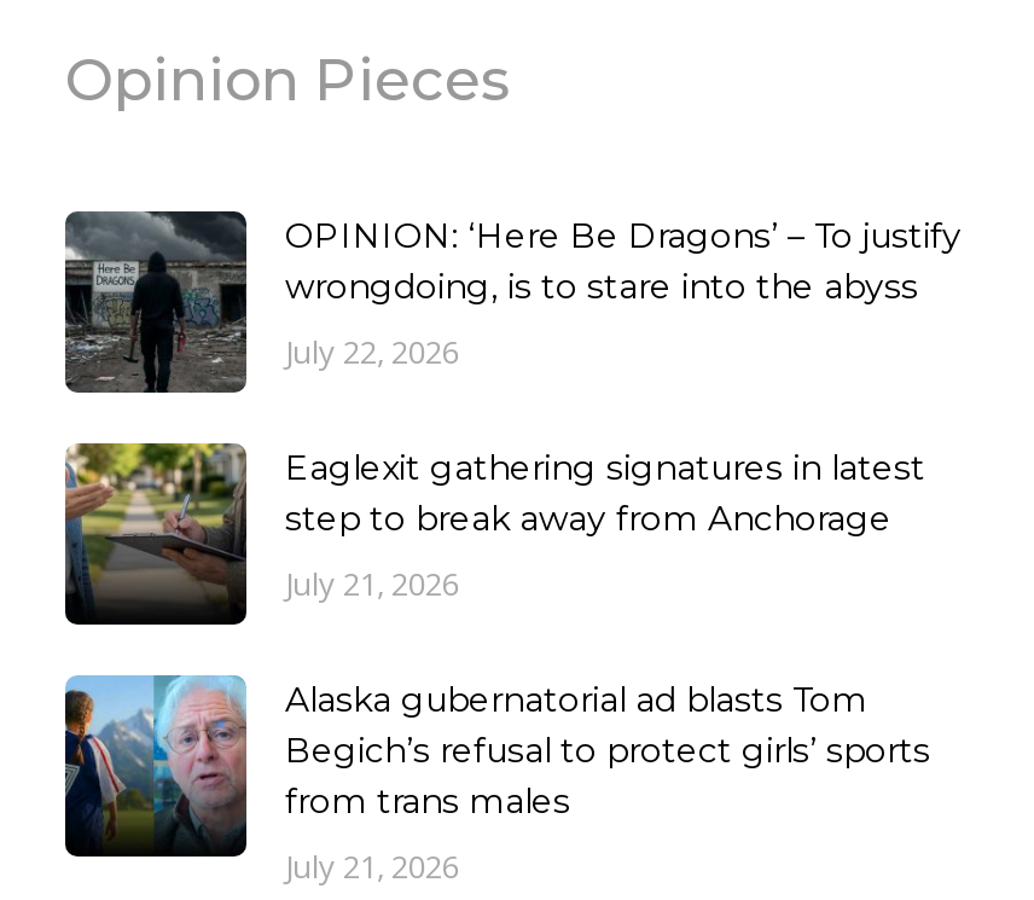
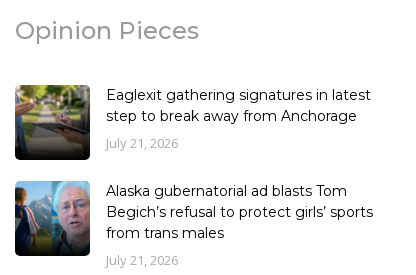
[65,209,962,393] [image] | OPINION: ‘Here Be Dragons’ – To justify | wrongdoing, is to stare into the abyss | July 22, 2026 -> none

